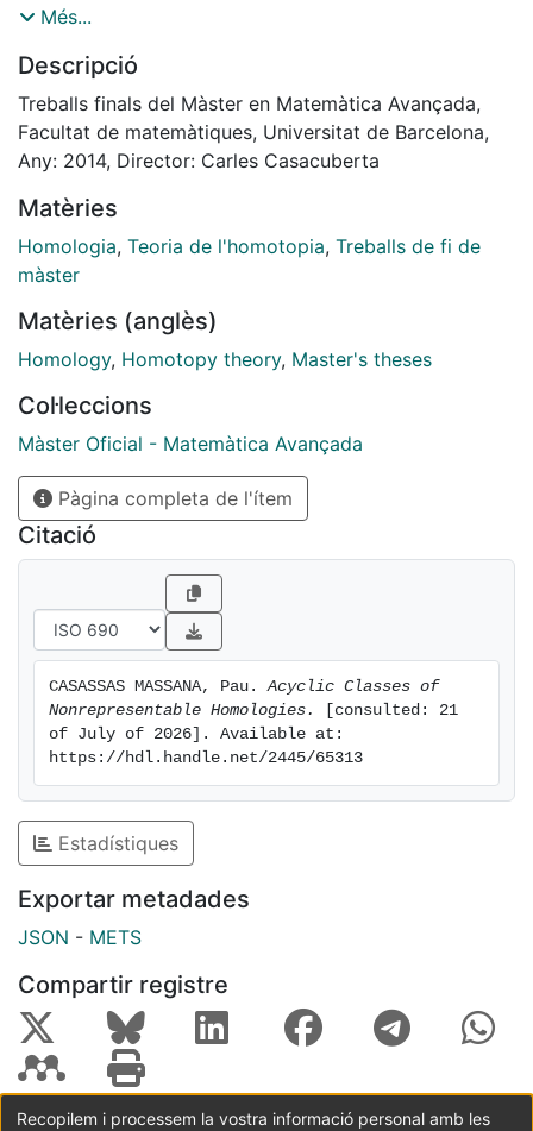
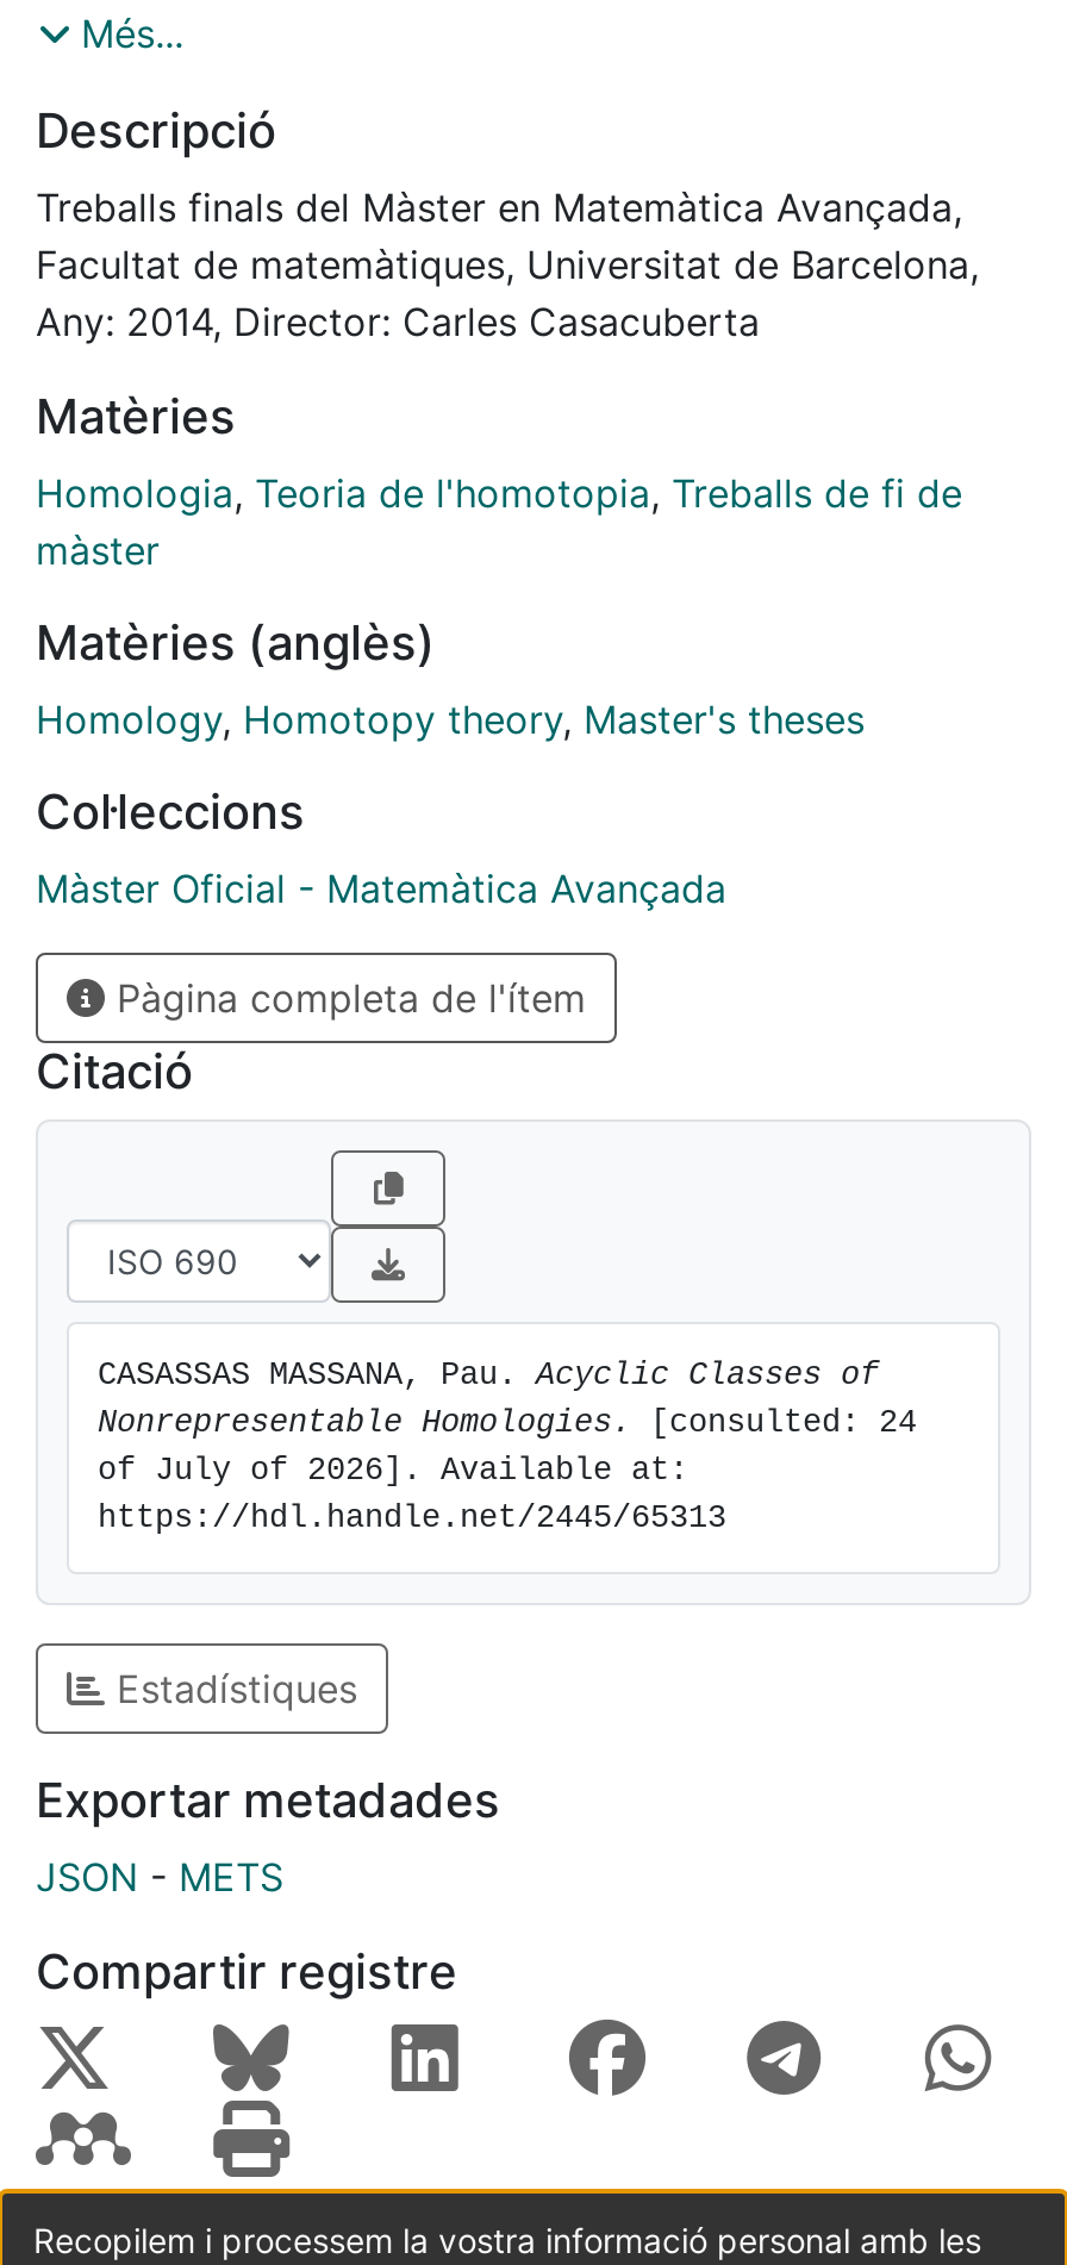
[49,702,458,720] Nonrepresentable Homologies. [consulted: 21 -> [98,1406,917,1442] Nonrepresentable Homologies. [consulted: 24

